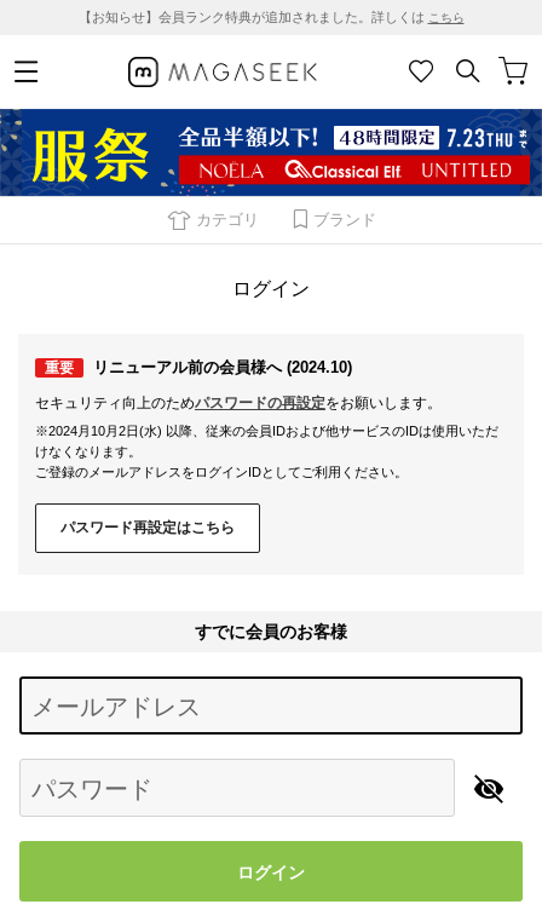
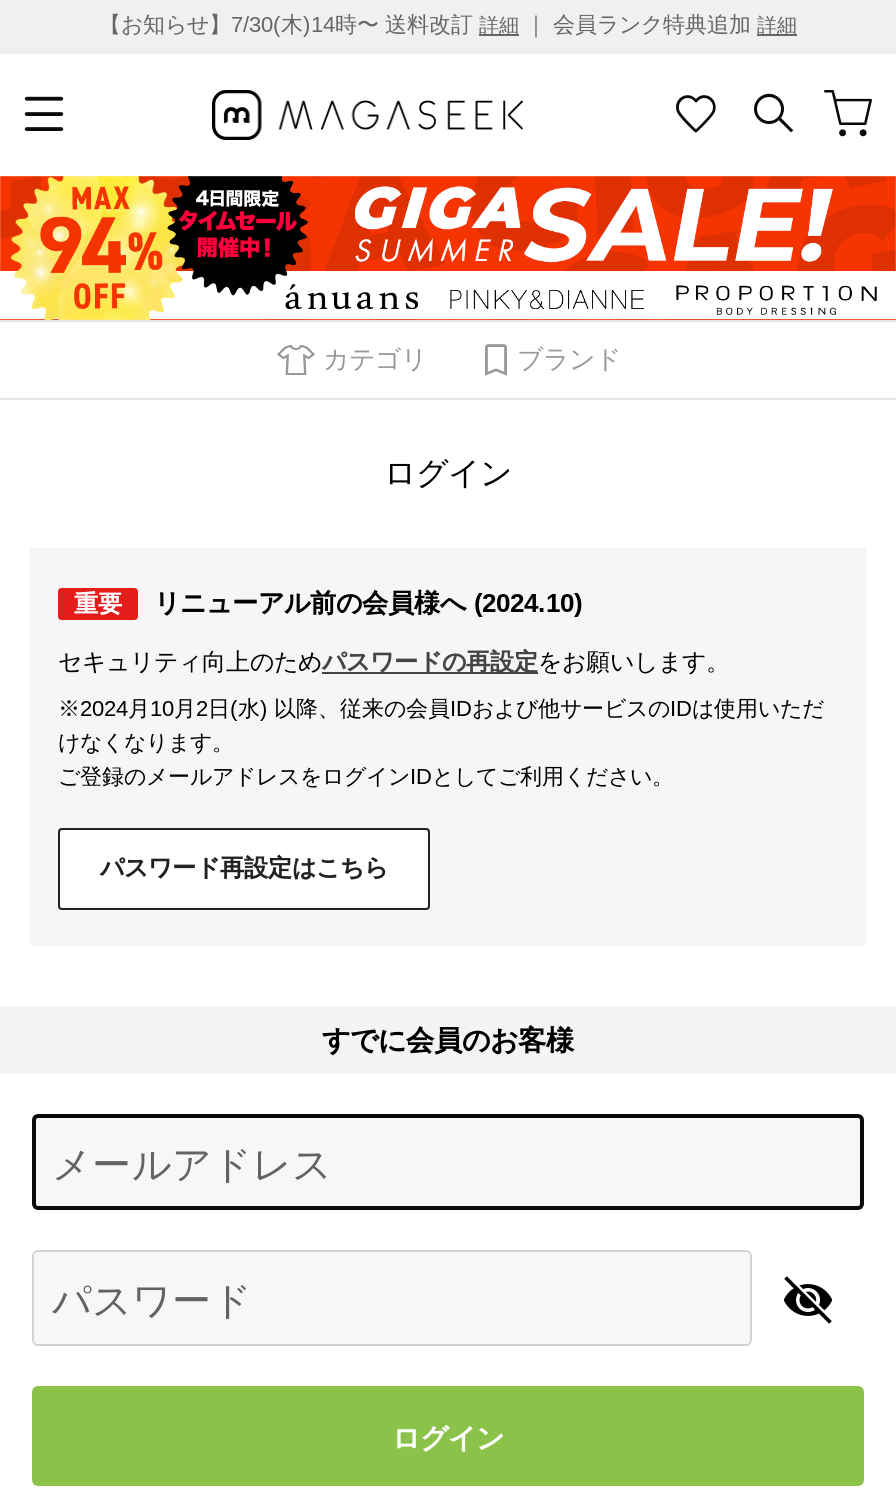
[78,10,464,24] 【お知らせ】会員ランク特典が追加されました。詳しくはこちら -> [99,12,797,36] 【お知らせ】7/30(木)14時〜 送料改訂詳細｜ 会員ランク特典追加詳細
[4,108,538,197] [image] -> [6,174,890,322] [image]

